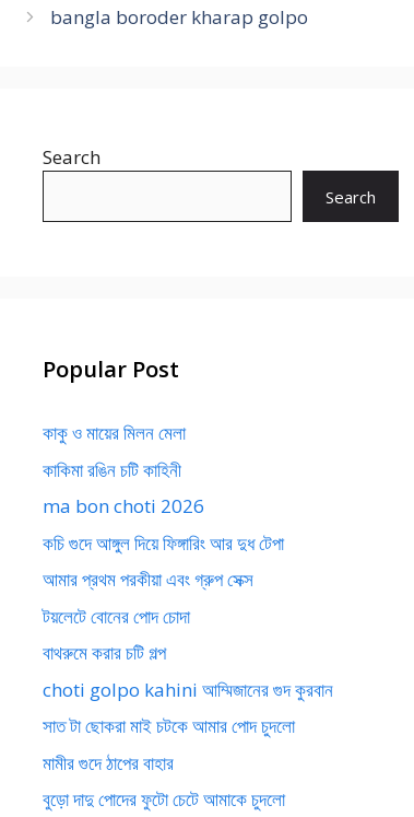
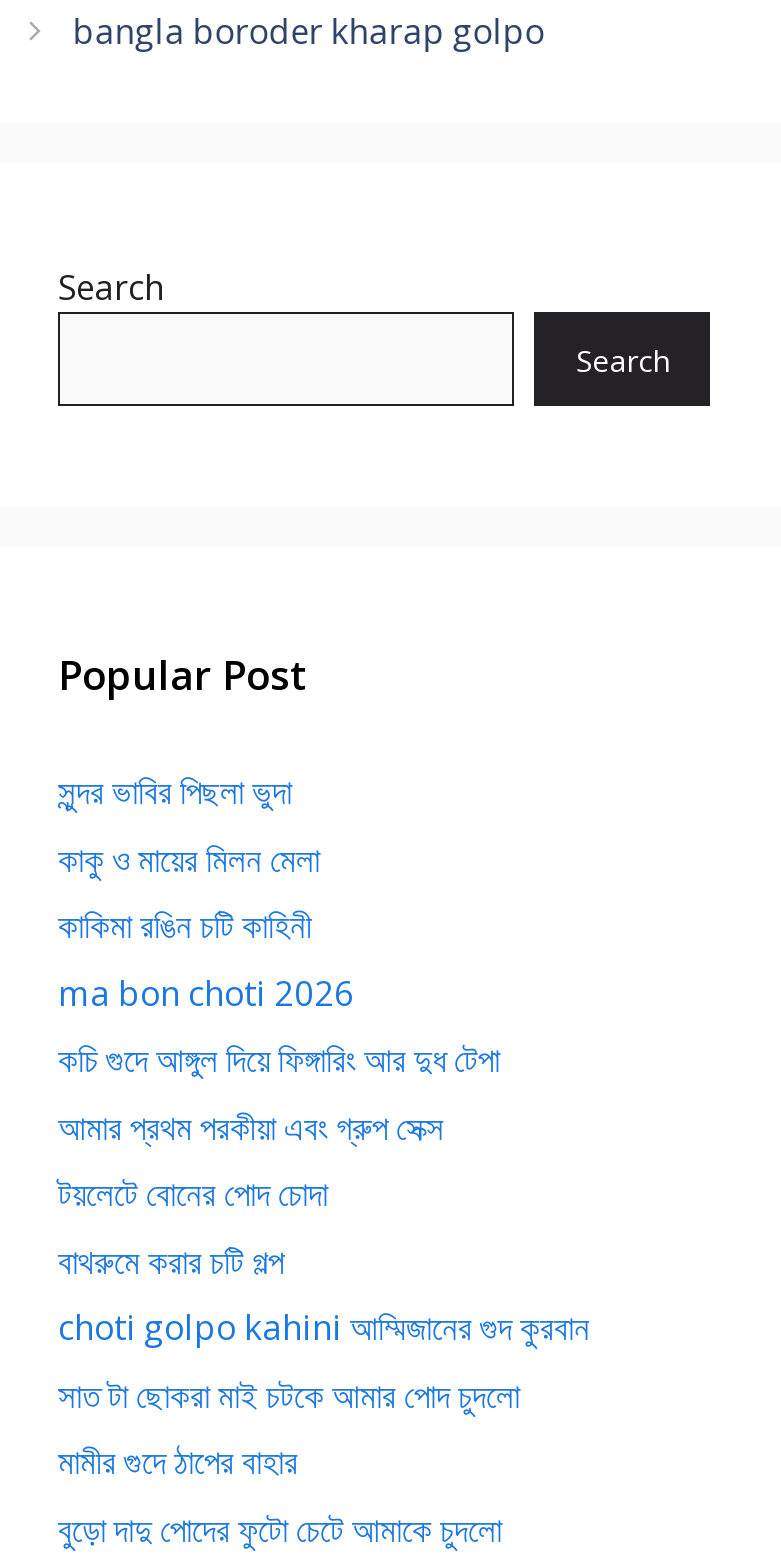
none -> [58,768,292,814] সুন্দর ভাবির পিছলা ভুদা

